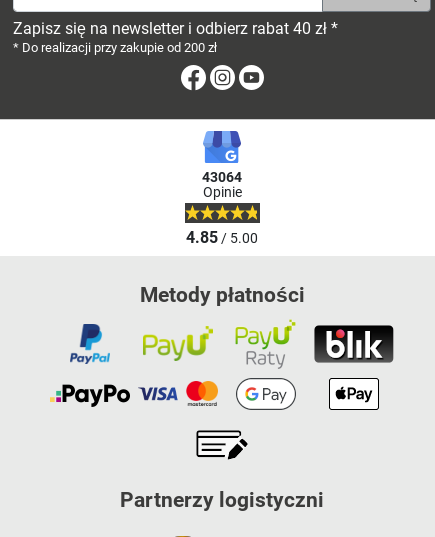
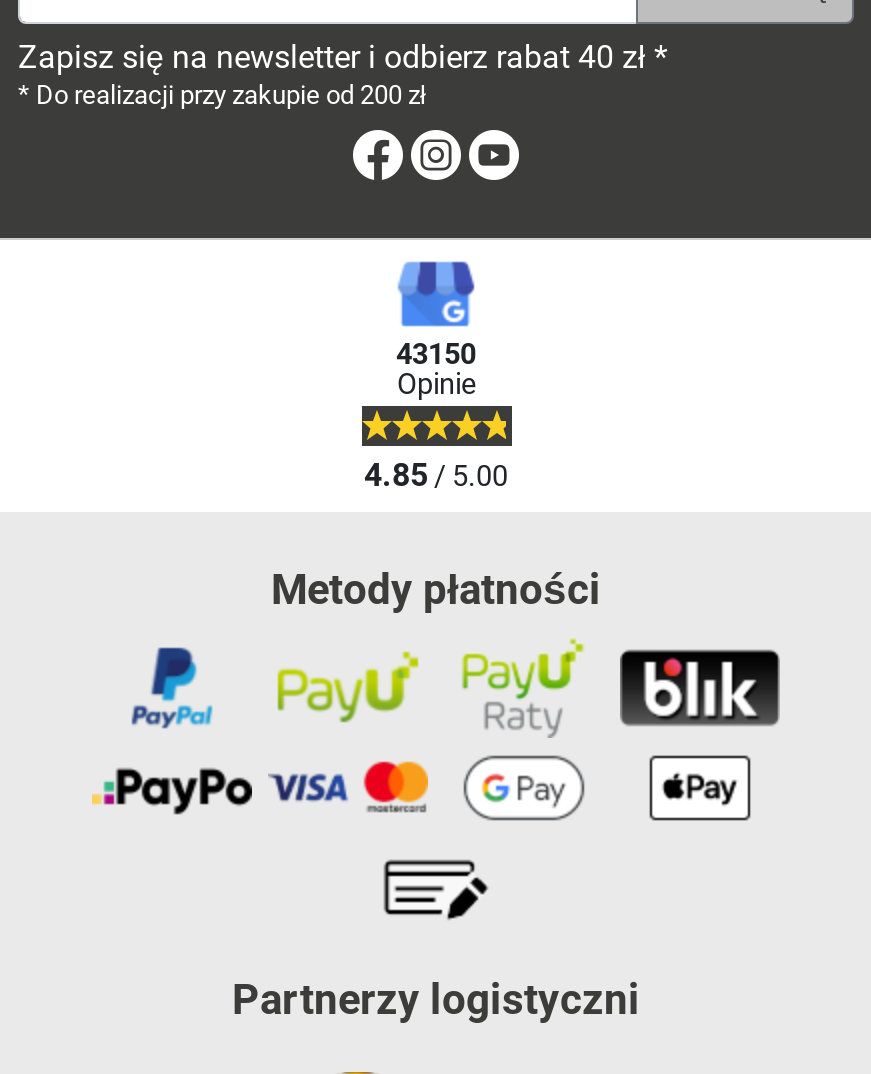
[202,169,242,186] 43064 -> [396,337,476,371] 43150

